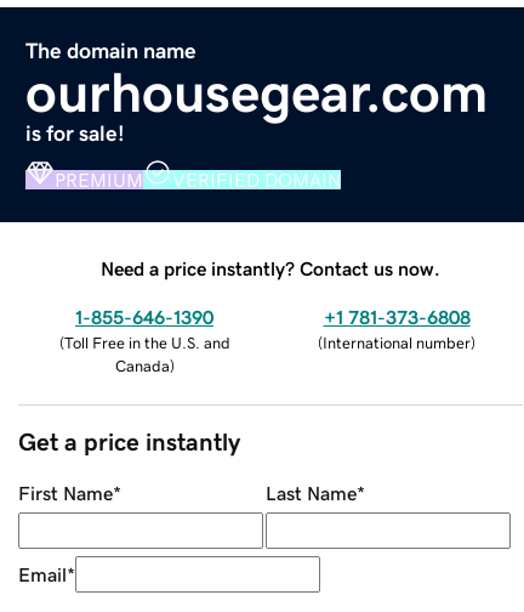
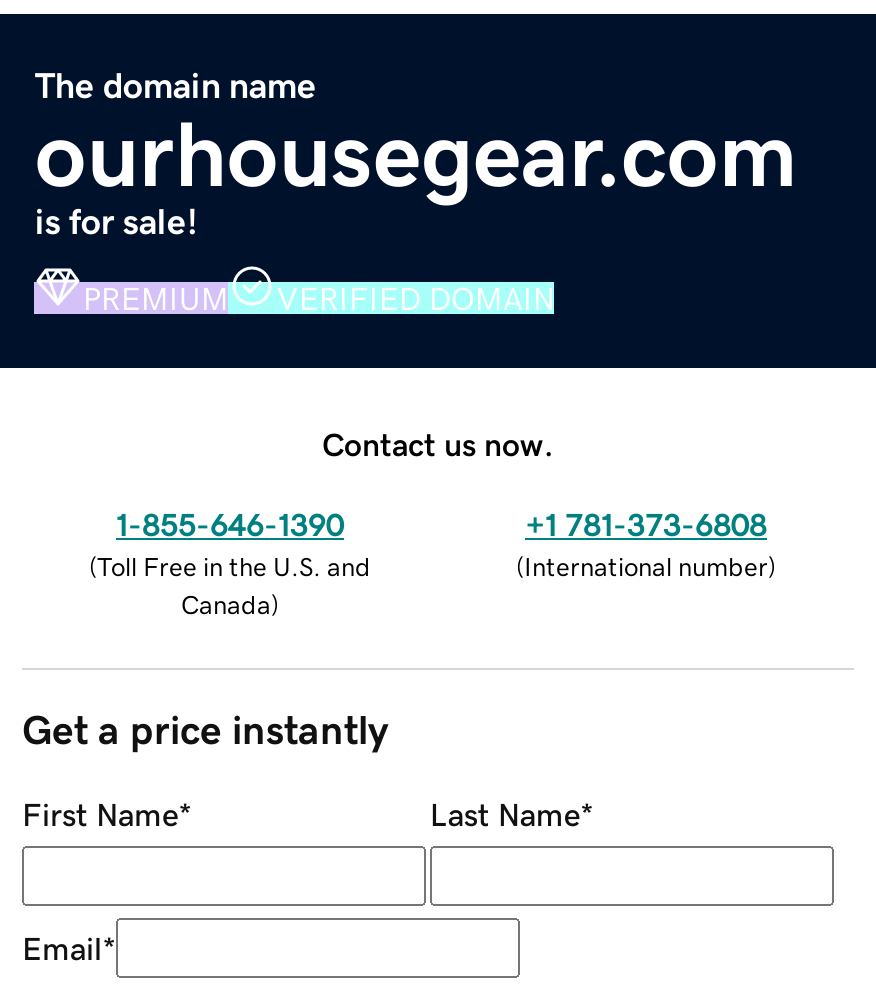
[101,258,440,278] Need a price instantly? Contact us now. -> [322,427,554,459] Contact us now.

